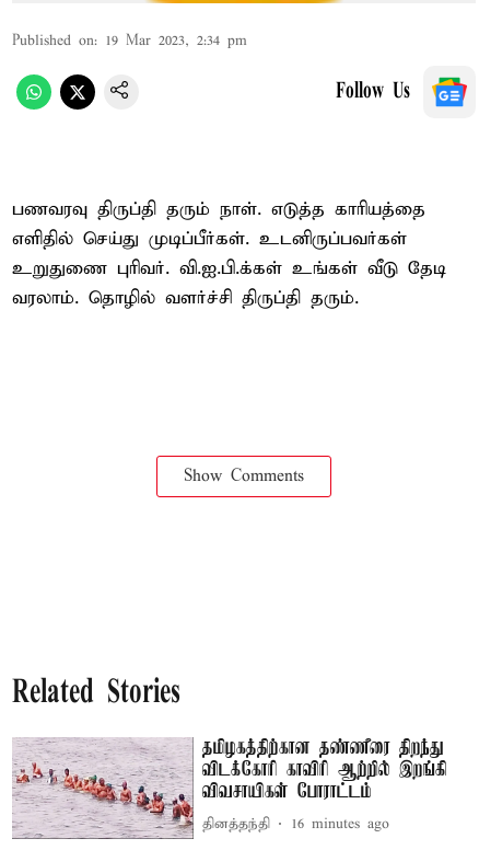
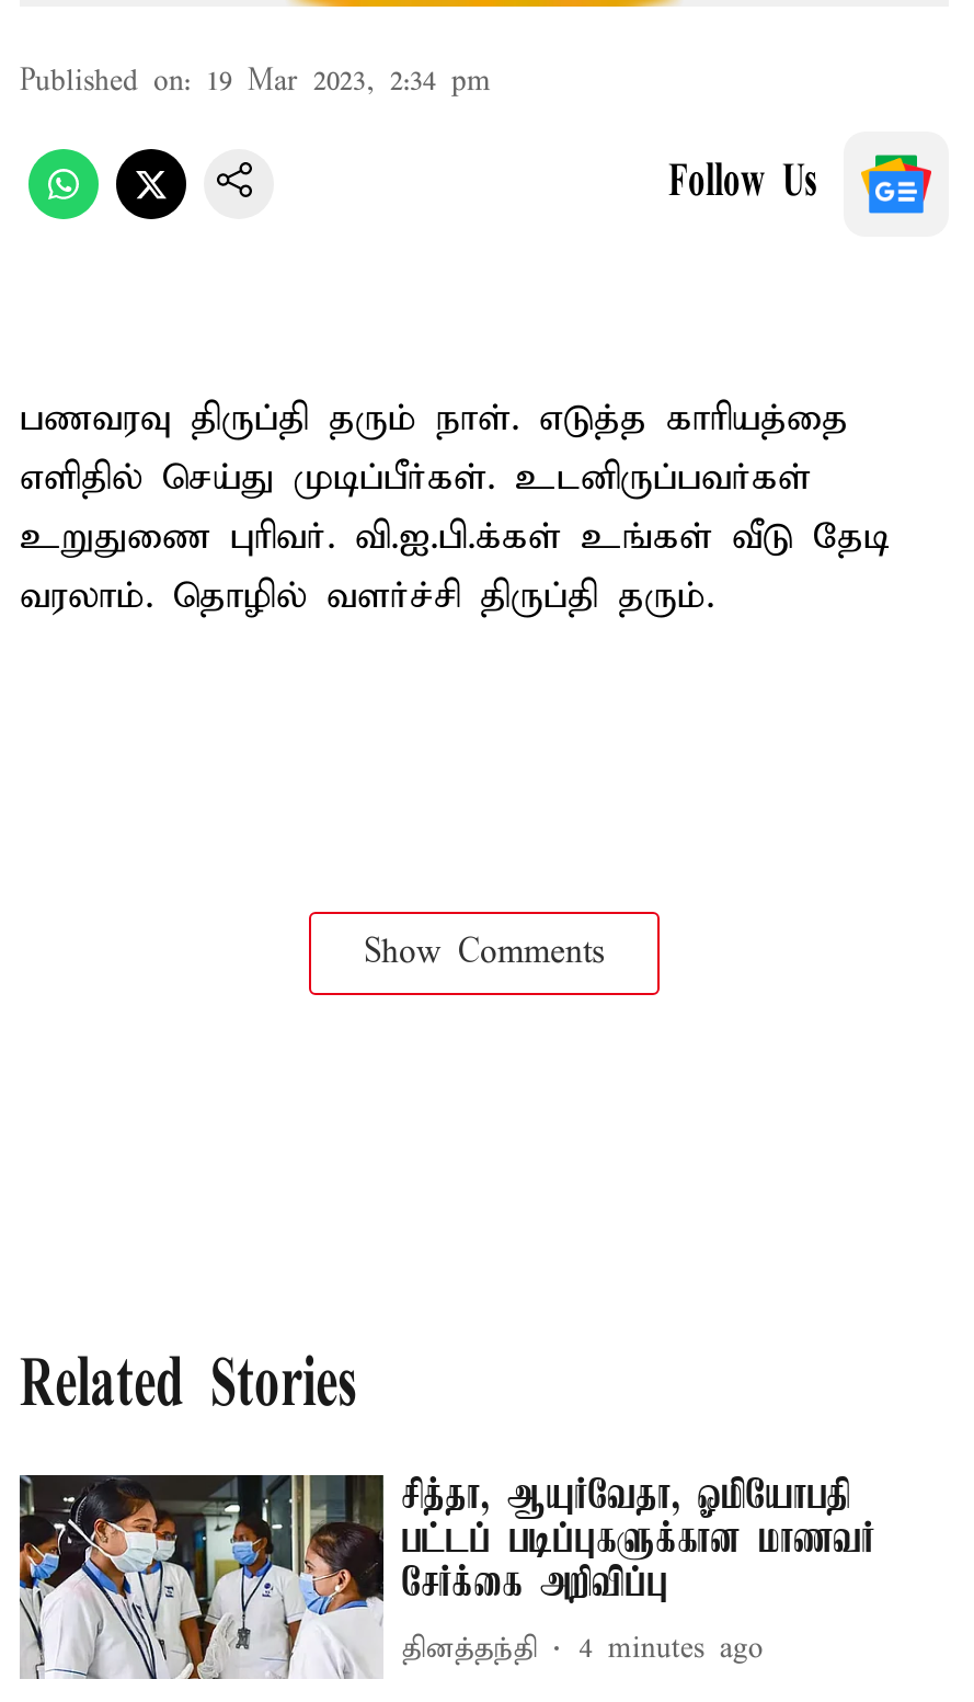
[12,737,448,840] [image] | தமிழகத்திற்கான தண்ணீரை திறந்து | விடக்கோரி காவிரி ஆற்றில் இறங்கி | விவசாயிகள் போராட்டம் -> [18,1473,875,1679] [image] | சித்தா, ஆயுர்வேதா, ஓமியோபதி | பட்டப் படிப்புகளுக்கான மாணவர் | சேர்க்கை அறிவிப்பு
[203,815,390,834] தினத்தந்தி 16 minutes ago -> [402,1631,763,1668] தினத்தந்தி 4 minutes ago

